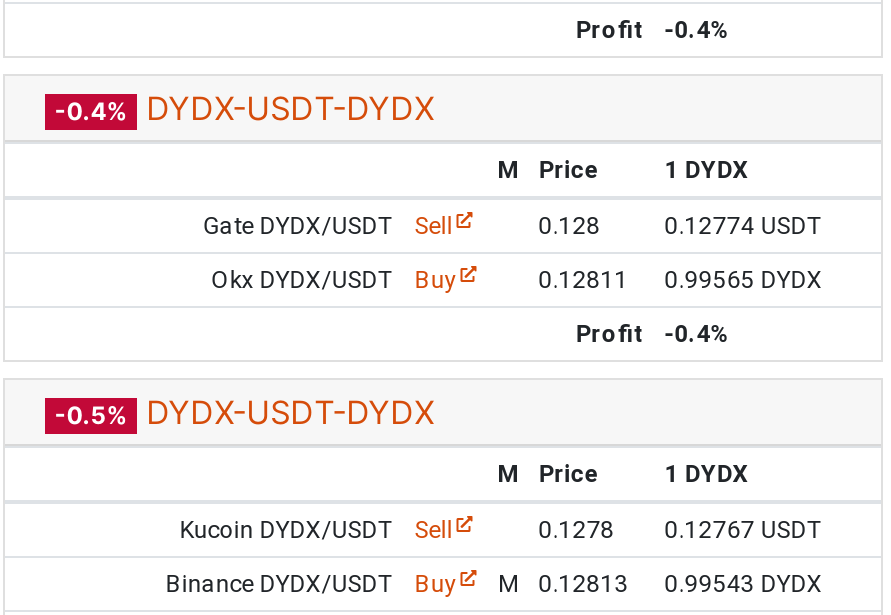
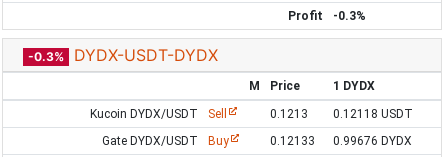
[55,16,825,430] -0.4% | -0.4% | DYDX-USDT-DYDX | M | Price | 1 DYDX | Sell | 0.128 | 0.12774 USDT | Okx DYDX/USDT | Buy | 0.12811 | 0.99565 DYDX | Profit | -0.4% | -0.5% -> [28,9,366,64] -0.3% | -0.3%
moved [203,212,395,240] -> [102,134,198,148]: Gate DYDX/USDT
[539,516,615,544] 0.1278 -> [270,107,308,121] 0.1213
[665,516,825,544] 0.12767 USDT -> [333,107,413,121] 0.12118 USDT
[165,570,395,598] Binance DYDX/USDT -> none
[498,570,823,598] M | 0.12813 | 0.99543 DYDX -> [270,134,412,148] 0.12133 | 0.99676 DYDX

